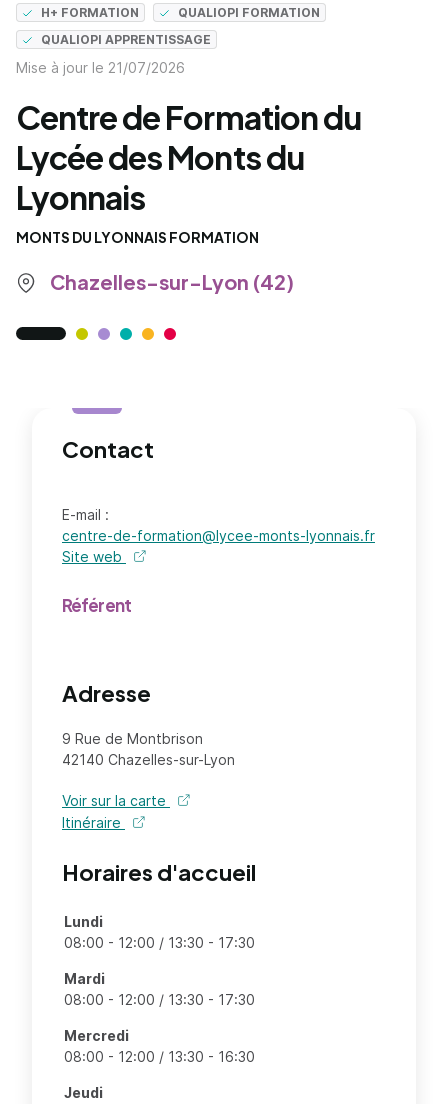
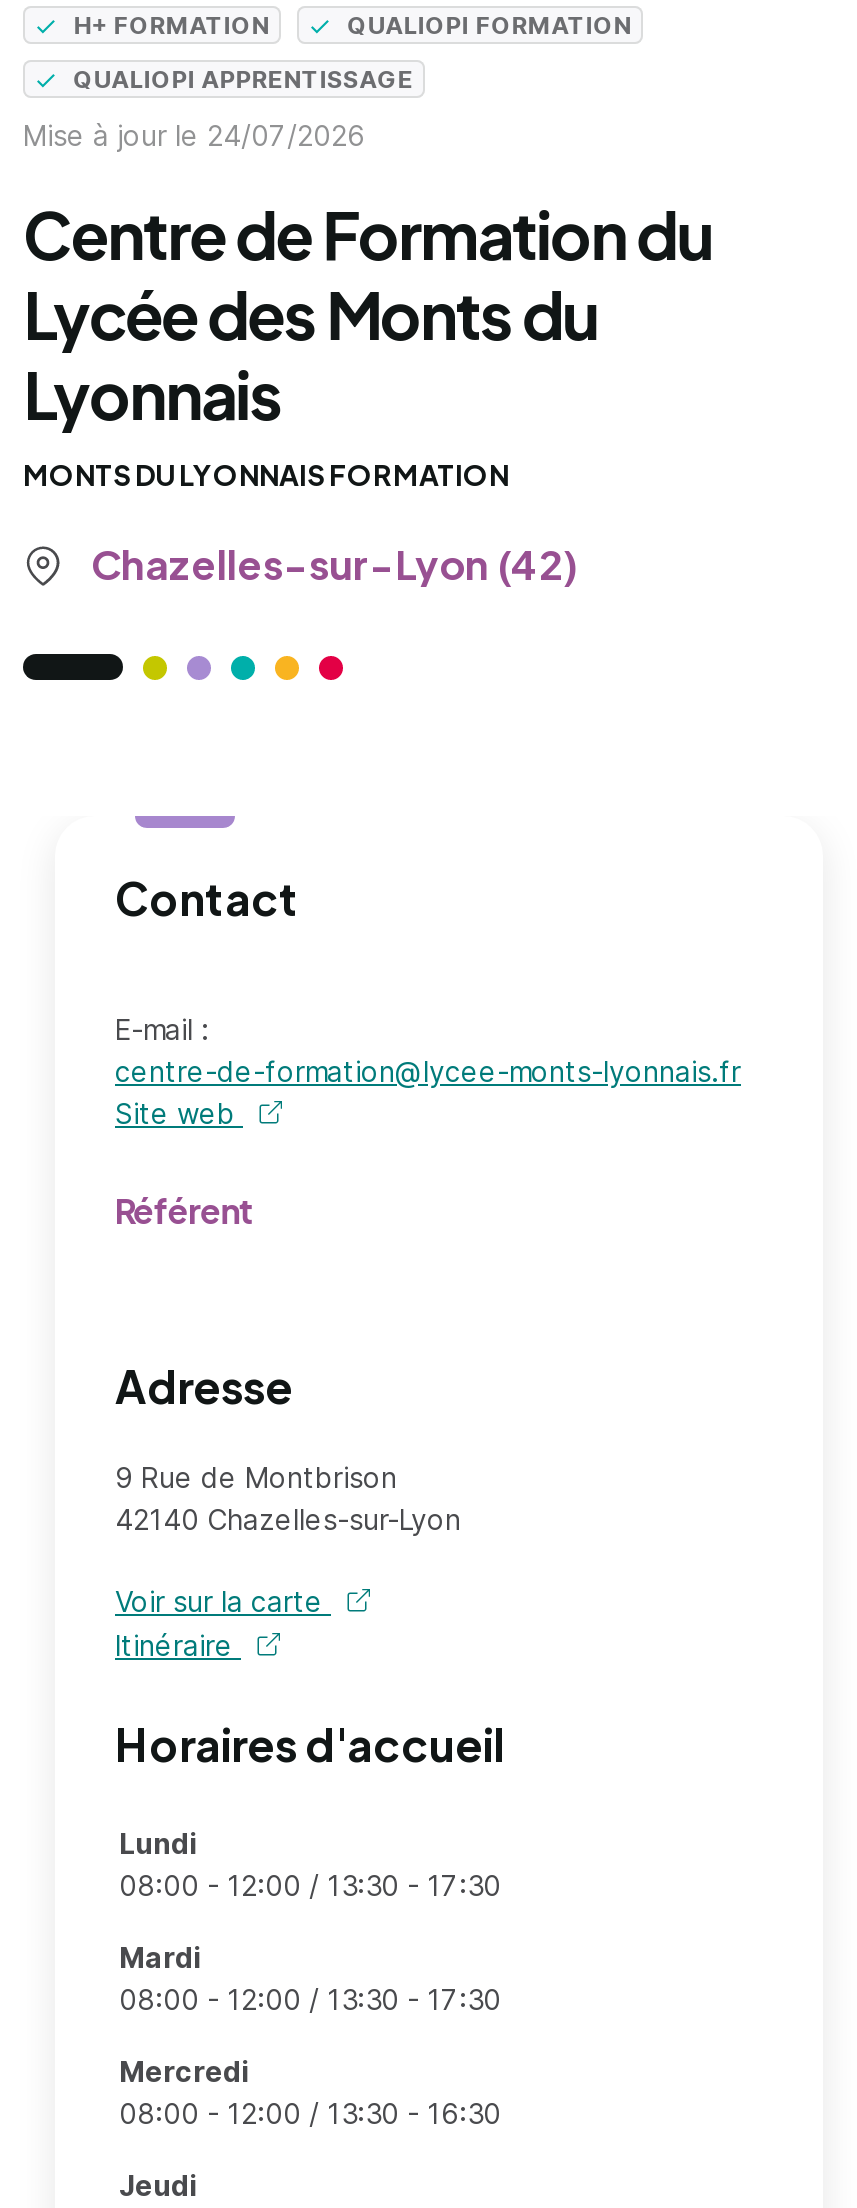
[16,59,185,76] Mise à jour le 21/07/2026 -> [23,118,365,152] Mise à jour le 24/07/2026

